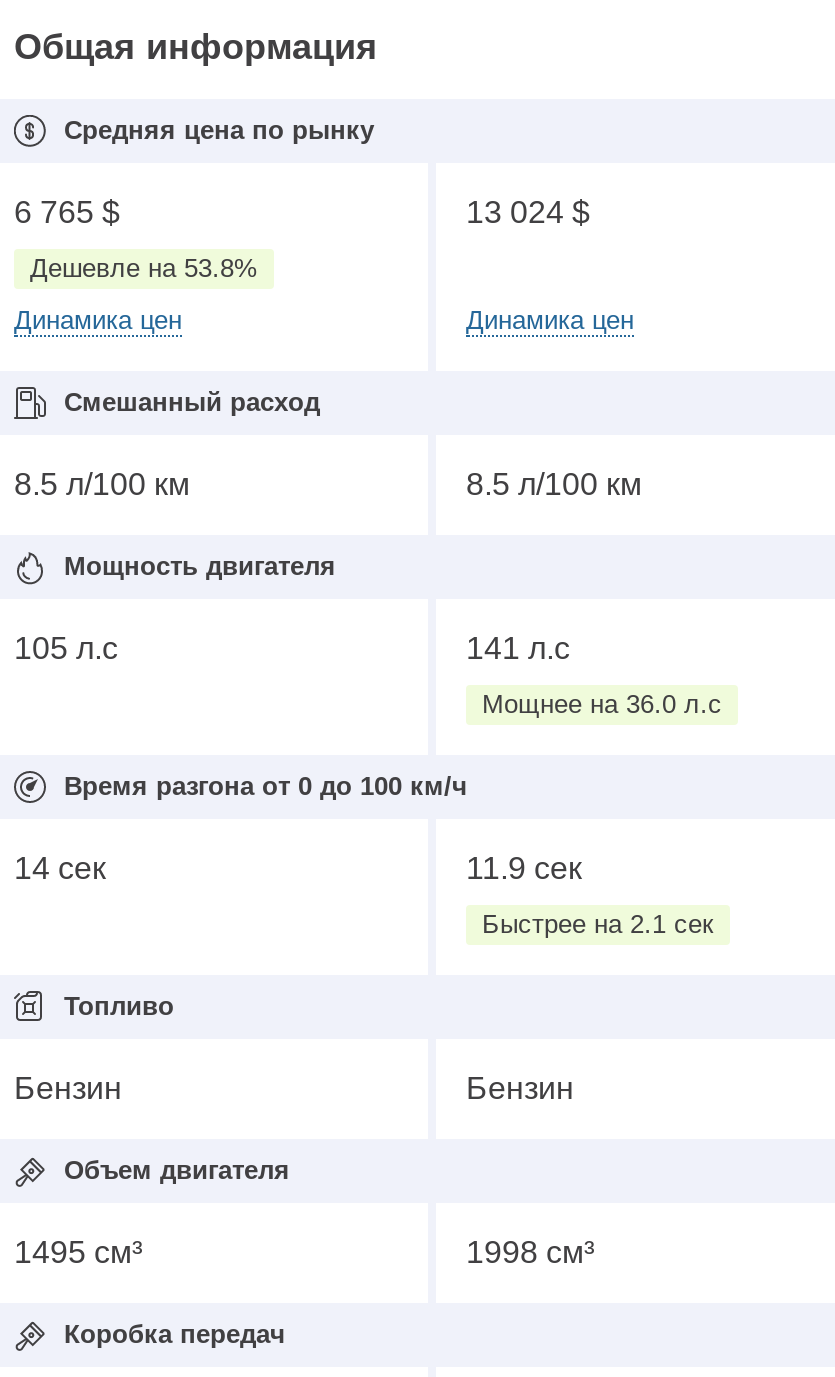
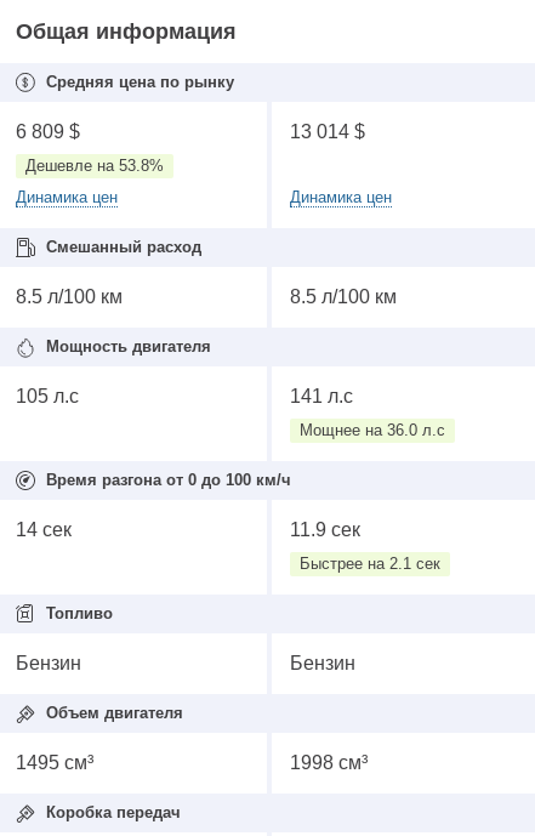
[14,194,120,228] 6 765 $ -> [16,121,80,141] 6 809 $
[466,194,590,228] 13 024 $ -> [290,121,365,141] 13 014 $

